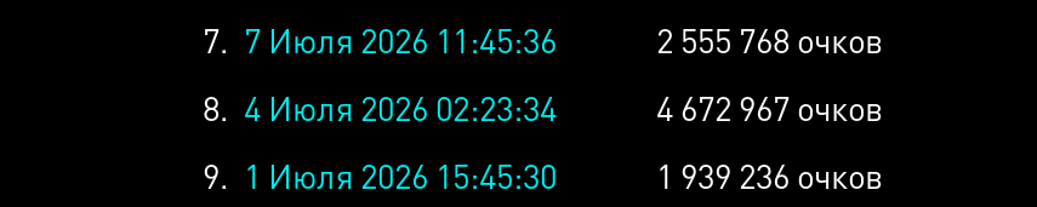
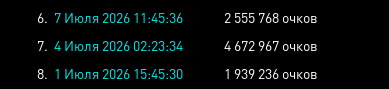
[203,17,557,61] 7. 7 Июля 2026 11:45:36 -> [37,8,183,26] 6. 7 Июля 2026 11:45:36
[203,85,557,128] 8. 4 Июля 2026 02:23:34 -> [37,36,183,54] 7. 4 Июля 2026 02:23:34
[203,153,557,196] 9. 1 Июля 2026 15:45:30 -> [37,64,183,82] 8. 1 Июля 2026 15:45:30

